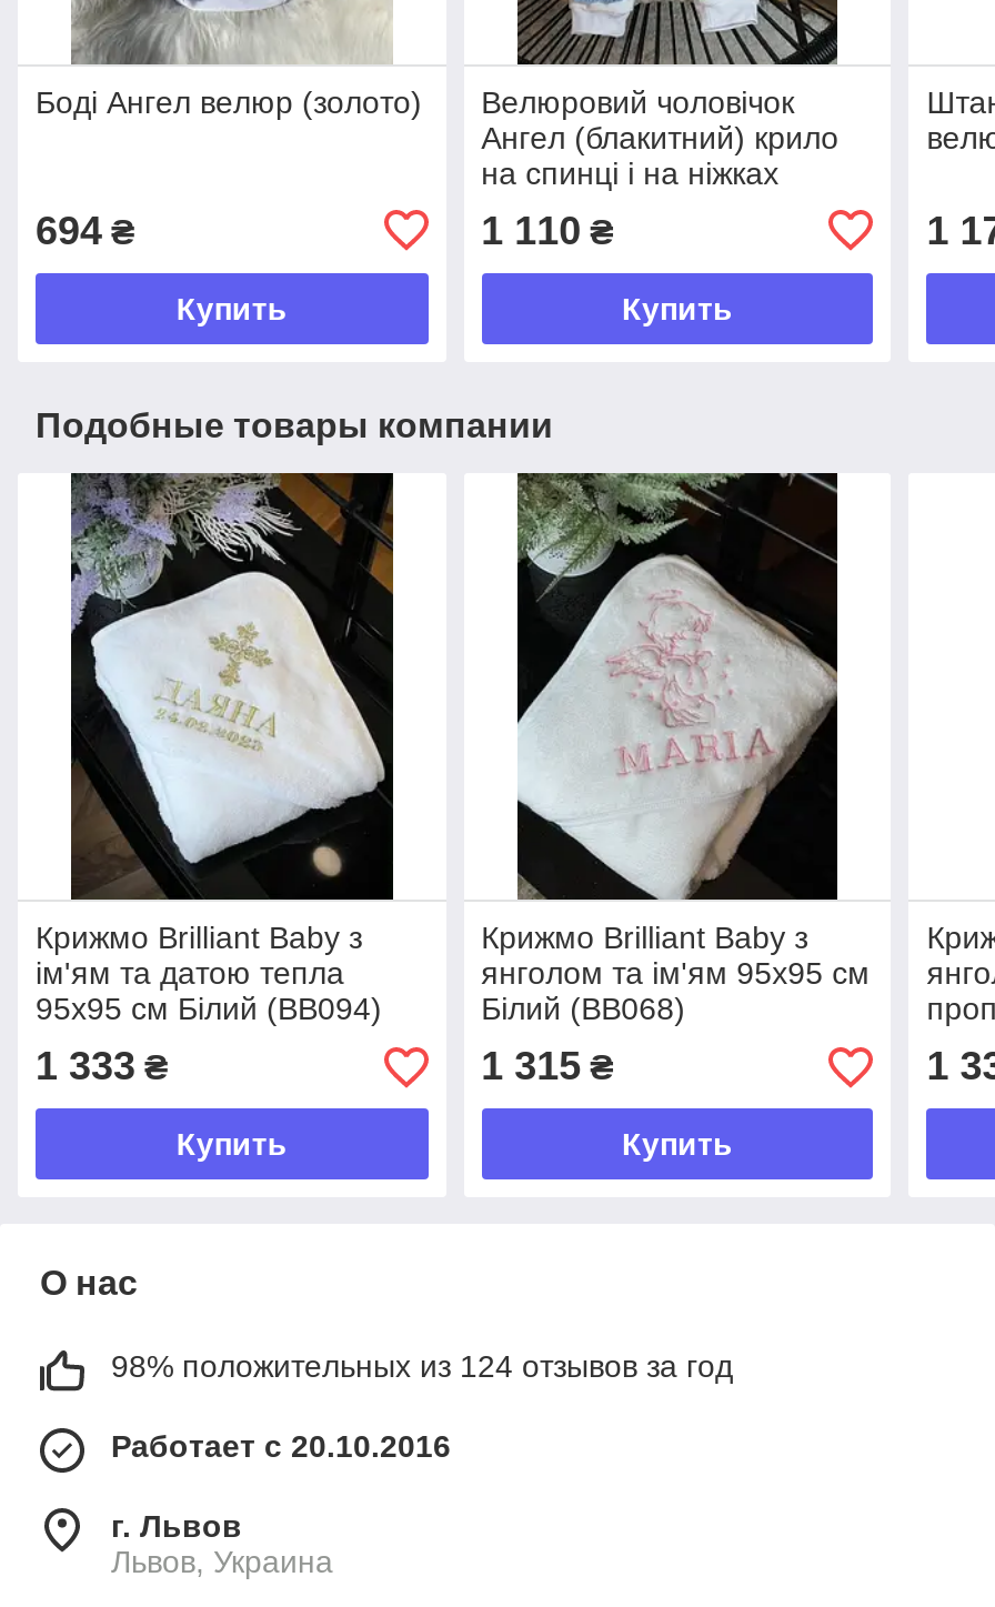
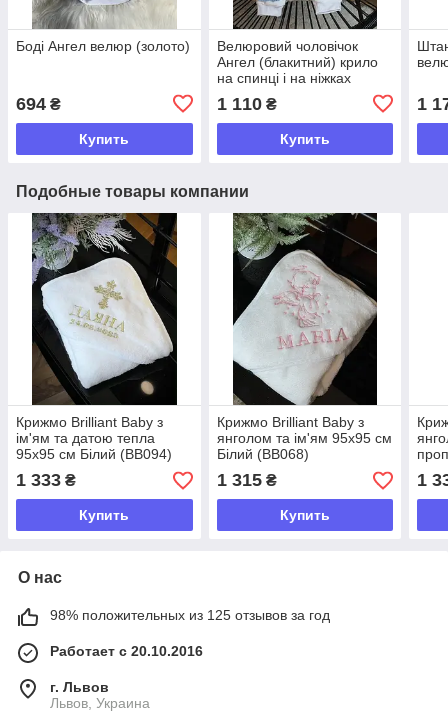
[111,1349,733,1385] 98% положительных из 124 отзывов за год -> [50,607,330,623] 98% положительных из 125 отзывов за год

